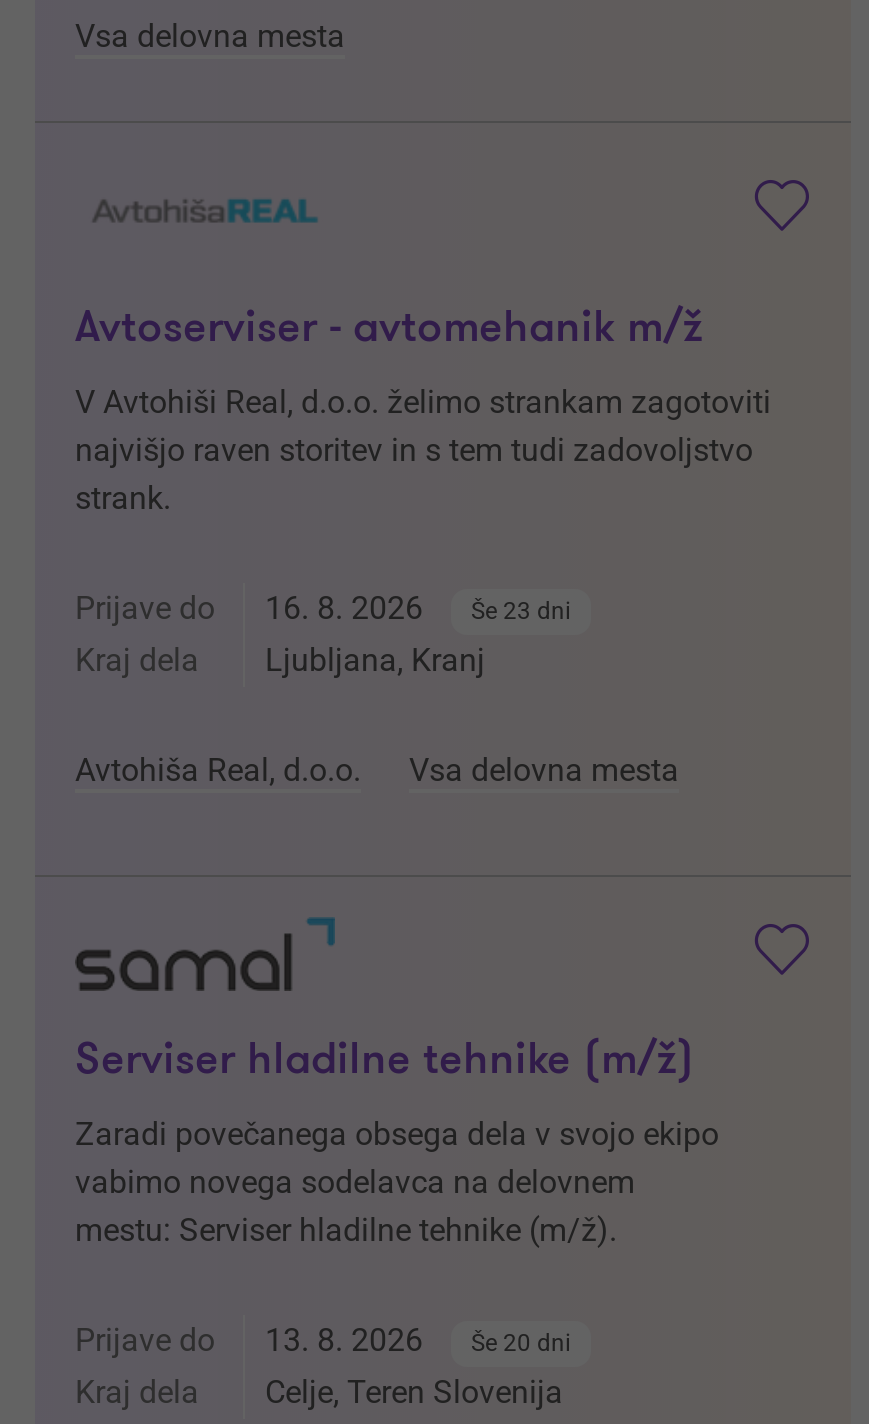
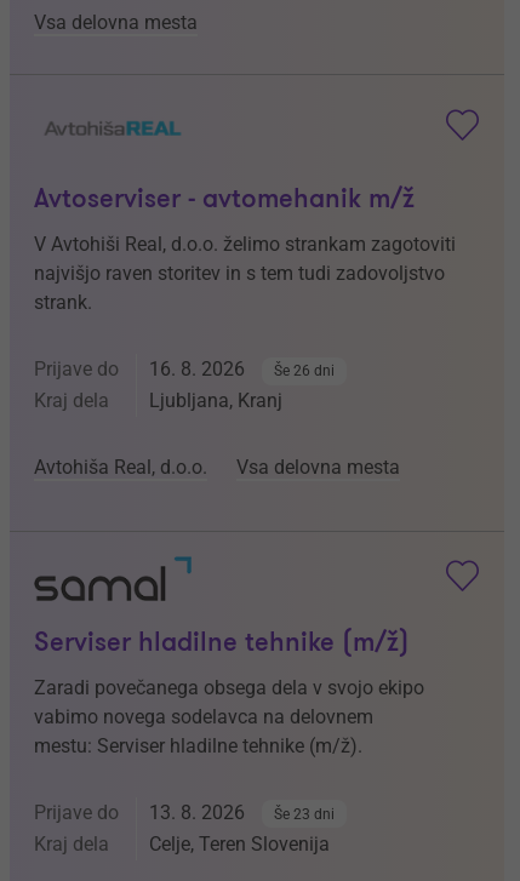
[75,589,571,627] Prijave do 16. 8. 2026 Še 23 dni -> [34,358,335,381] Prijave do 16. 8. 2026 Še 26 dni
[75,1321,571,1359] Prijave do 13. 8. 2026 Še 20 dni -> [34,801,335,824] Prijave do 13. 8. 2026 Še 23 dni

